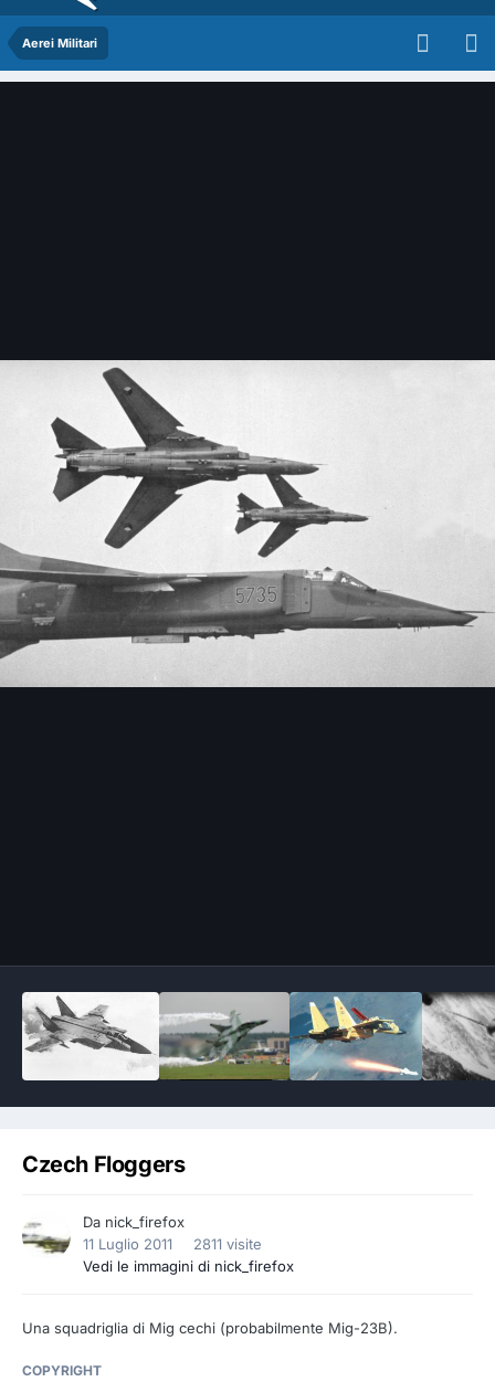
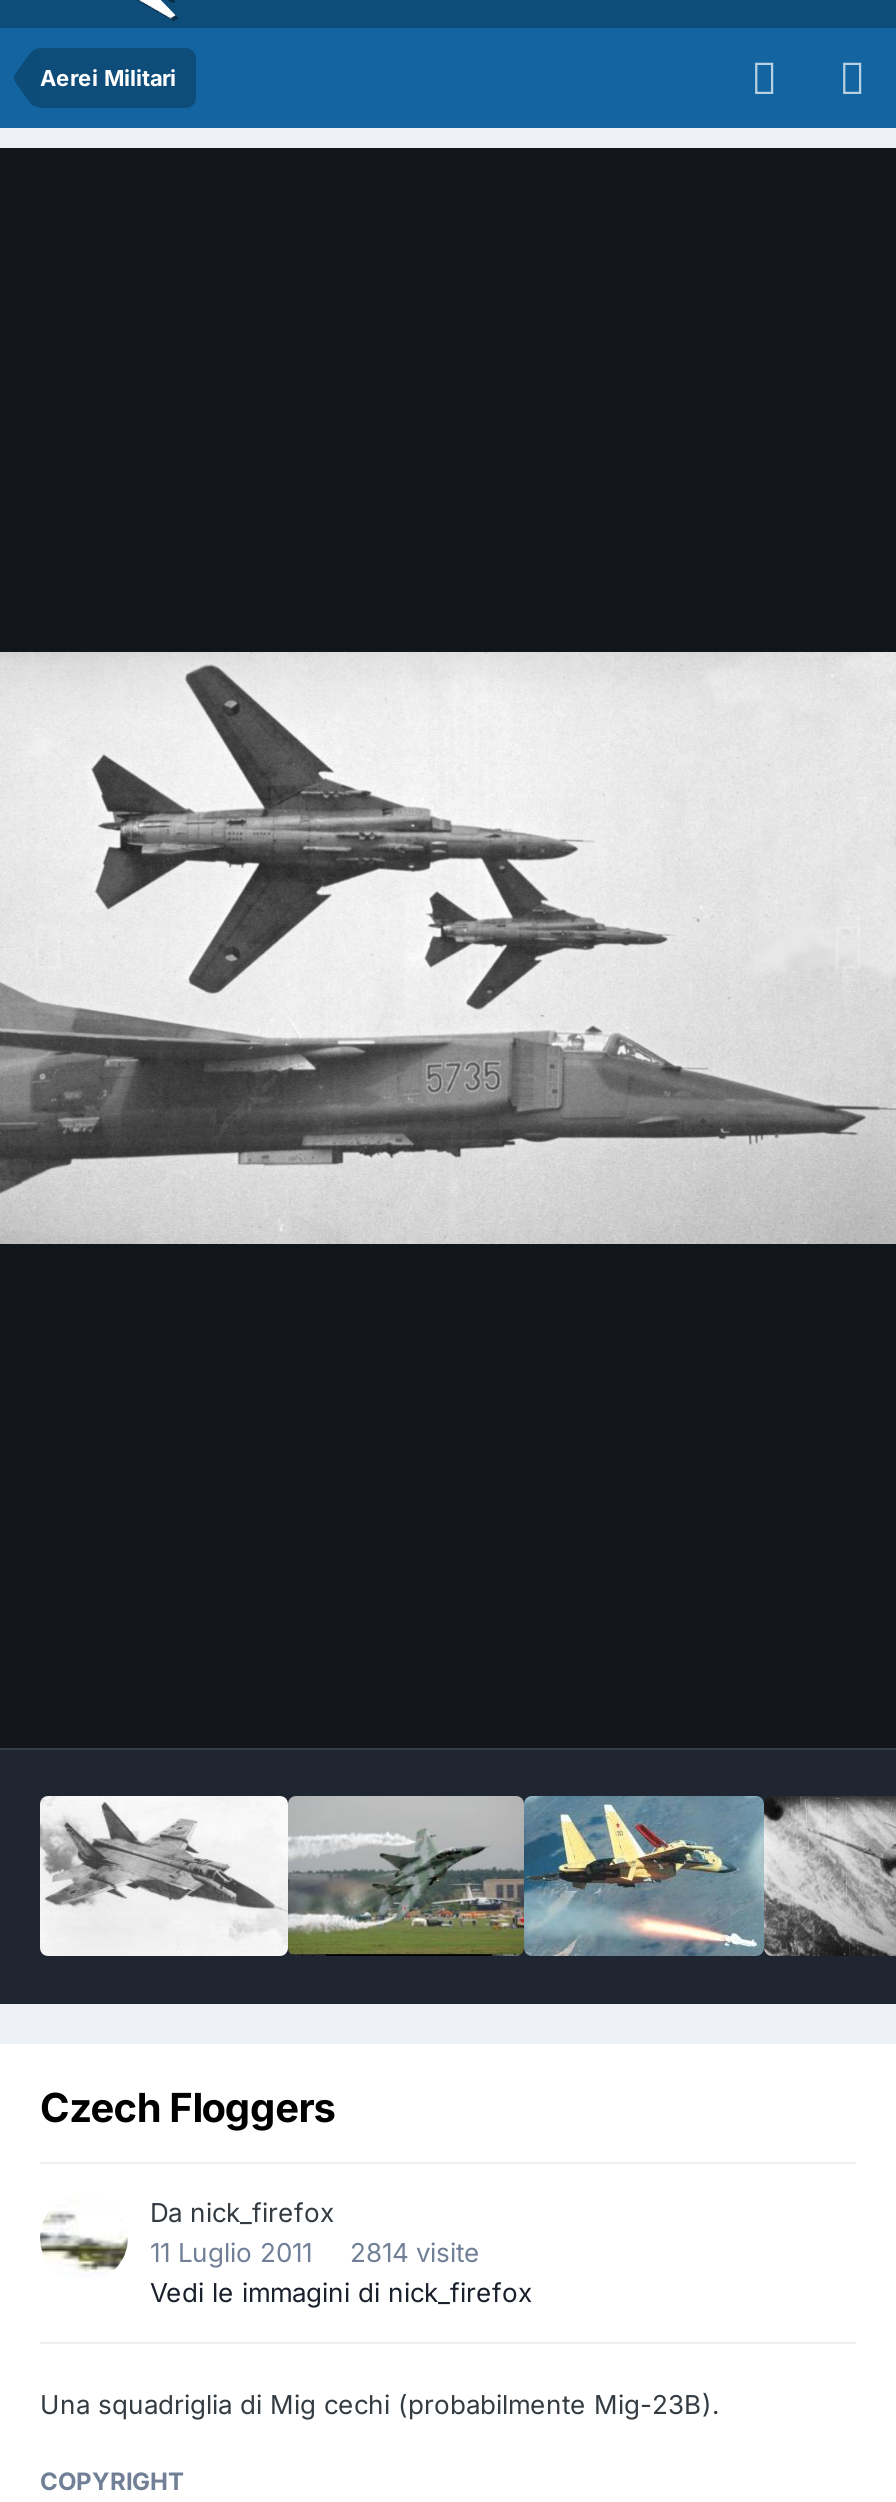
[83,1235,262,1253] 11 Luglio 2011 2811 visite -> [150,2236,480,2268] 11 Luglio 2011 2814 visite

